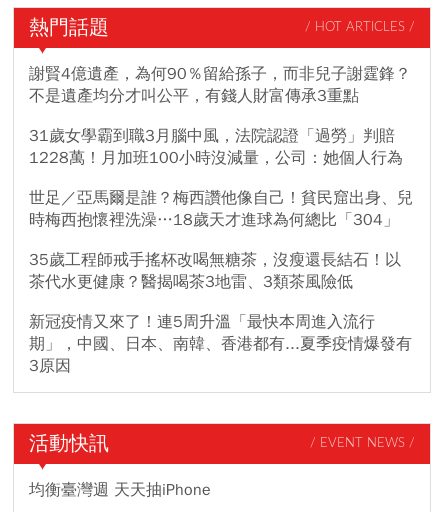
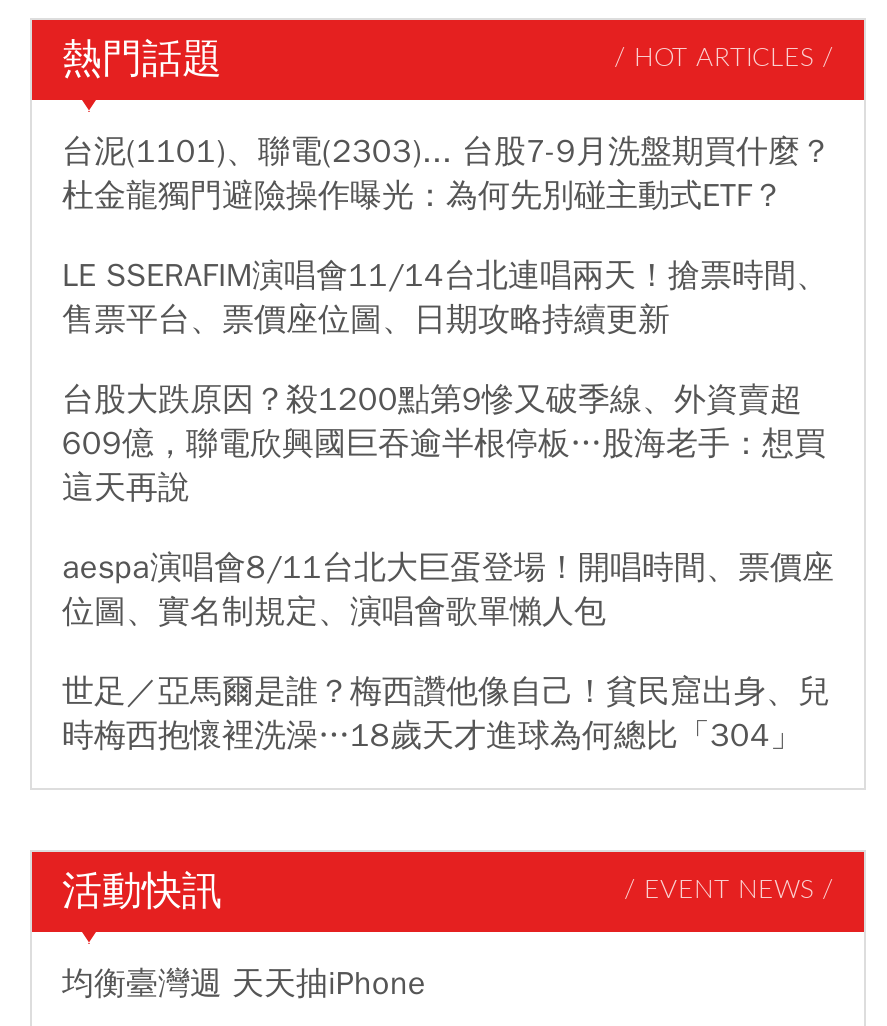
[29,64,411,168] 謝賢4億遺產，為何90％留給孫子，而非兒子謝霆鋒？ | 不是遺產均分才叫公平，有錢人財富傳承3重點 | 31歲女學霸到職3月腦中風，法院認證「過勞」判賠 | 1228萬！月加班100小時沒減量，公司：她個人行為 -> [62,131,834,631] 台泥(1101)、聯電(2303)... 台股7-9月洗盤期買什麼？ | 杜金龍獨門避險操作曝光：為何先別碰主動式ETF？ | LE SSERAFIM演唱會11/14台北連唱兩天！搶票時間、 | 售票平台、票價座位圖、日期攻略持續更新 | 台股大跌原因？殺1200點第9慘又破季線、外資賣超 | 609億，聯電欣興國巨吞逾半根停板…股海老手：想買 | 這天再說 | aespa演唱會8/11台北大巨蛋登場！開唱時間、票價座 | 位圖、實名制規定、演唱會歌單懶人包
moved [29,188,413,230] -> [62,671,830,755]: 世足／亞馬爾是誰？梅西讚他像自己！貧民窟出身、兒 | 時梅西抱懷裡洗澡…18歲天才進球為何總比「304」
[29,250,412,376] 35歲工程師戒手搖杯改喝無糖茶，沒瘦還長結石！以 | 茶代水更健康？醫揭喝茶3地雷、3類茶風險低 | 新冠疫情又來了！連5周升溫「最快本周進入流行 | 期」，中國、日本、南韓、香港都有...夏季疫情爆發有 | 3原因 -> none

